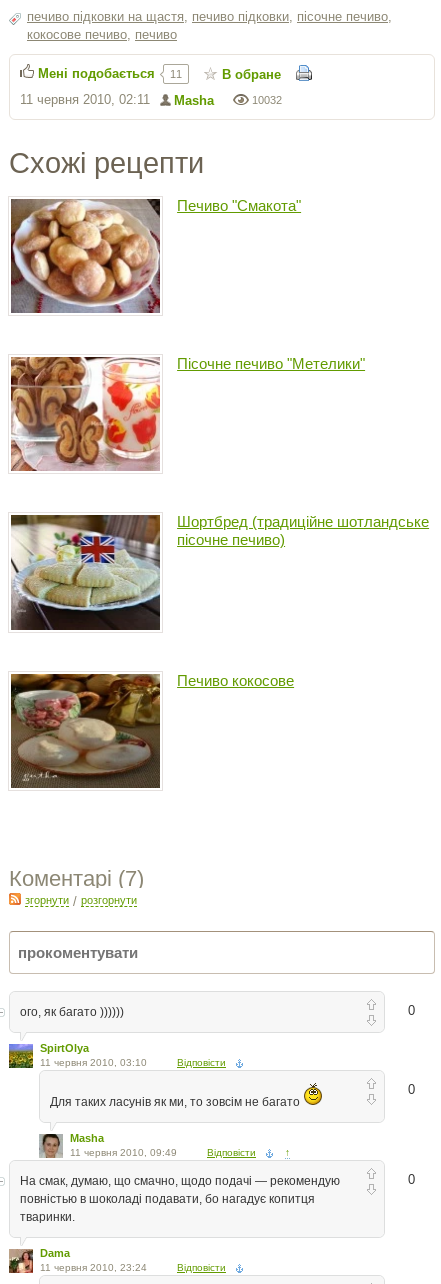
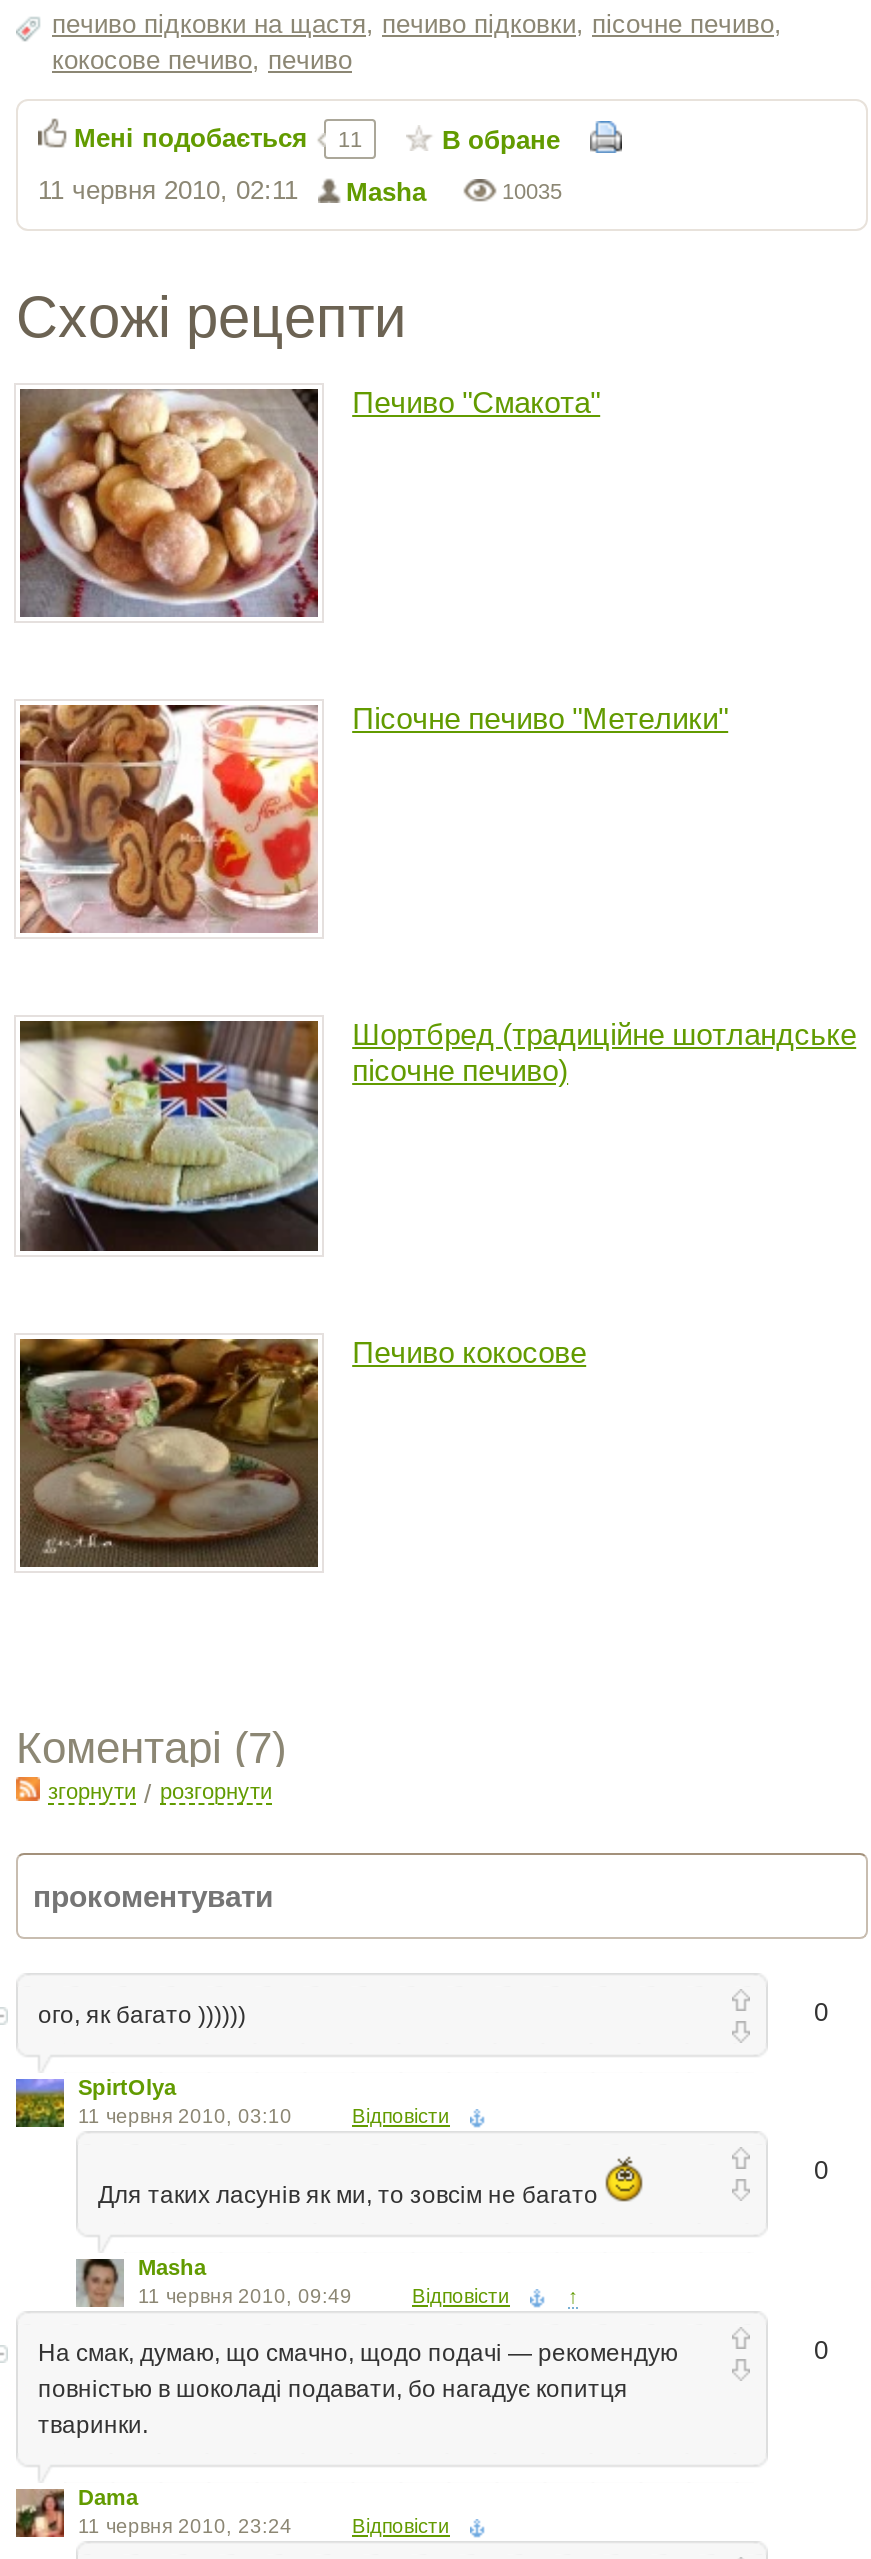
[252,94,282,106] 10032 -> [502,179,562,203] 10035

